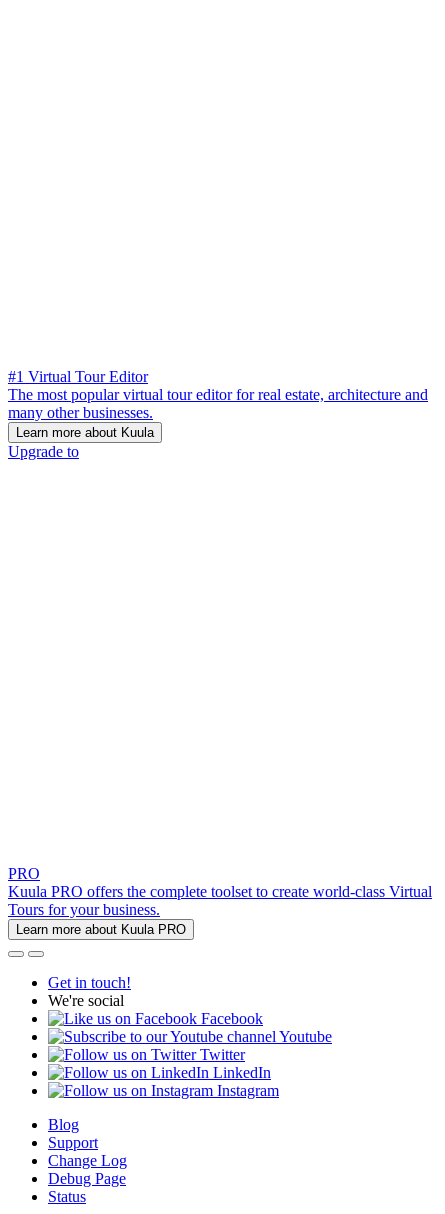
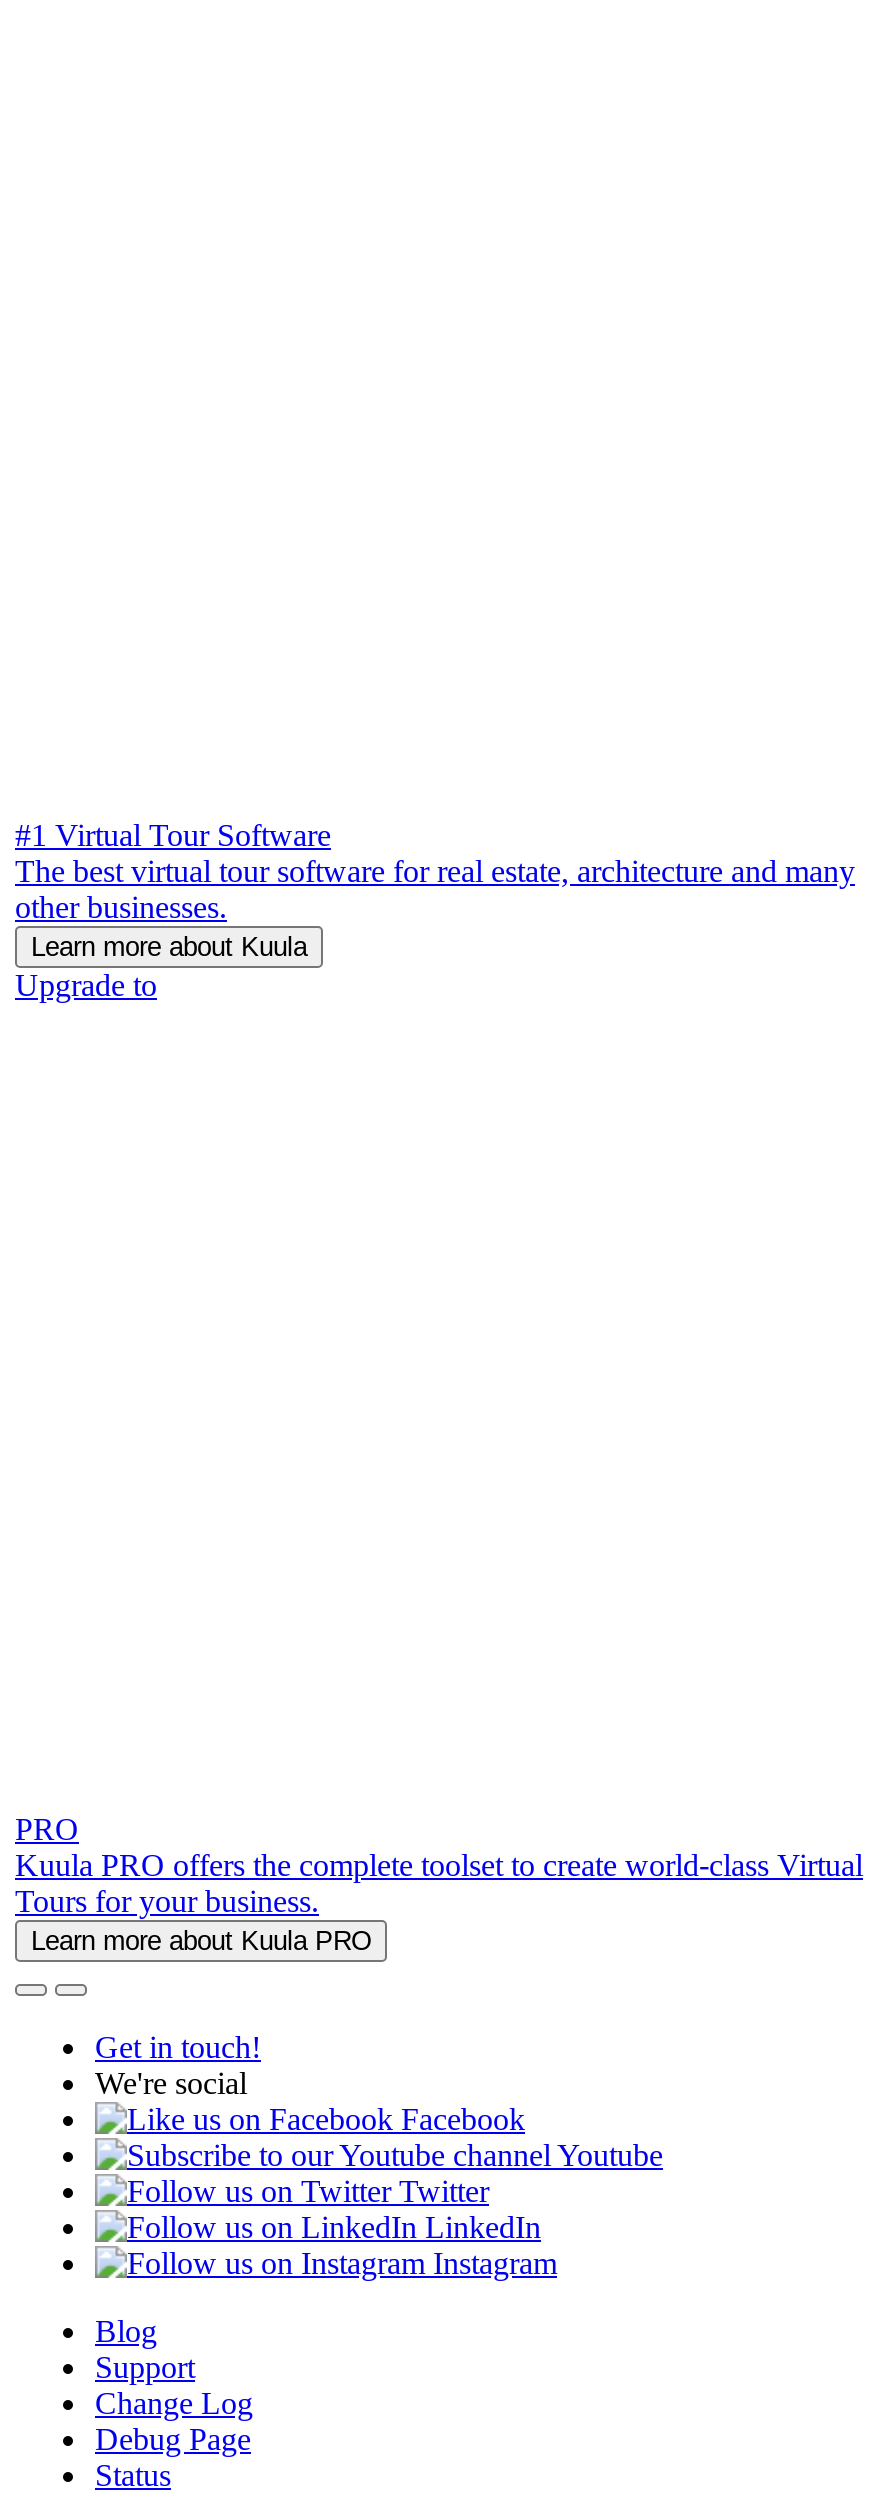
[8,368,428,421] #1 Virtual Tour Editor | The most popular virtual tour editor for real estate, architecture and | many other businesses. -> [15,818,855,924] #1 Virtual Tour Software | The best virtual tour software for real estate, architecture and many | other businesses.

